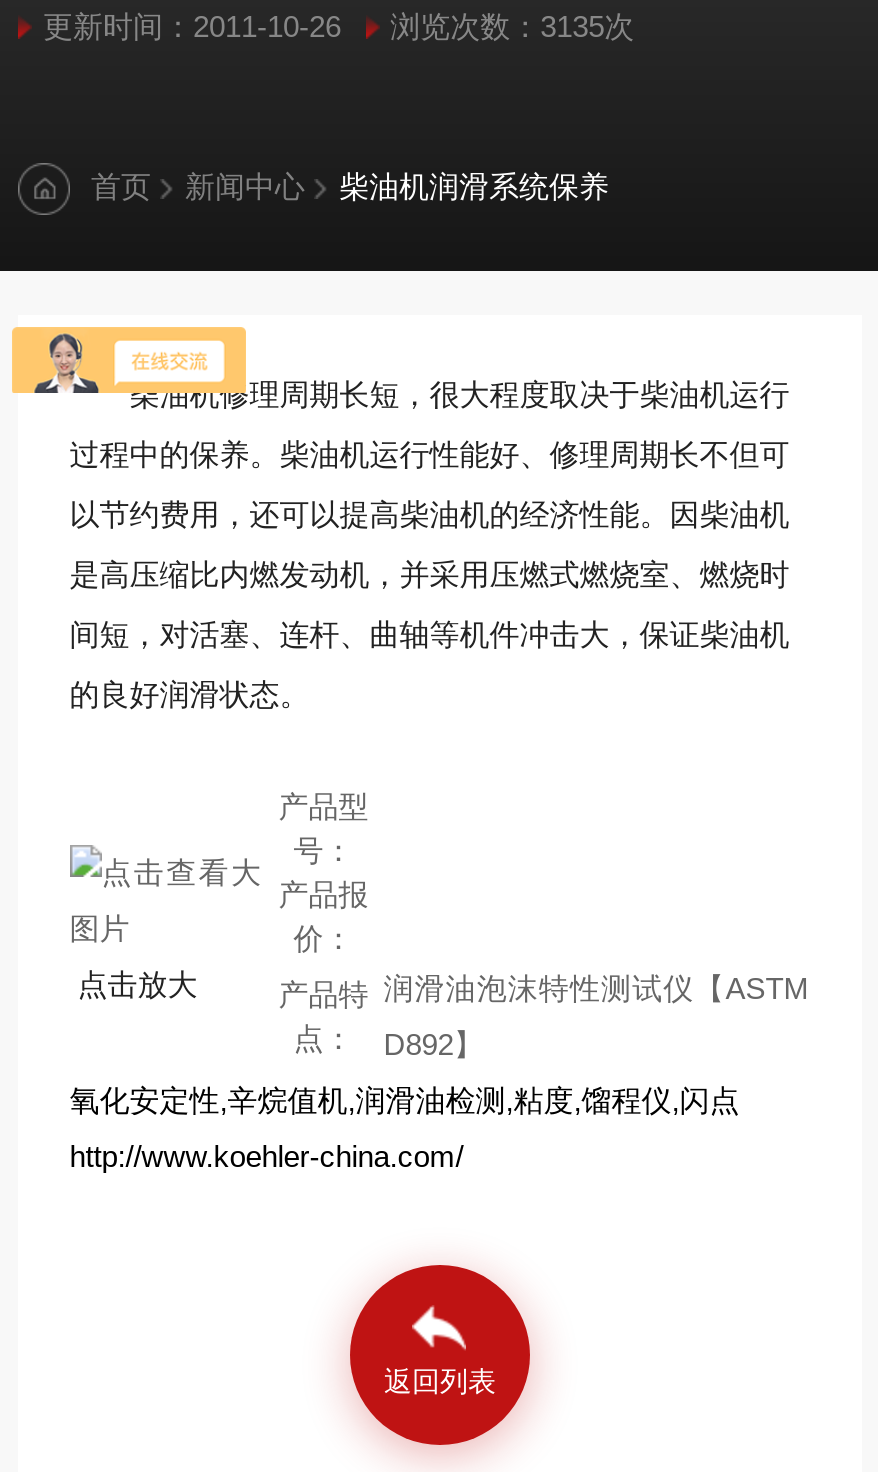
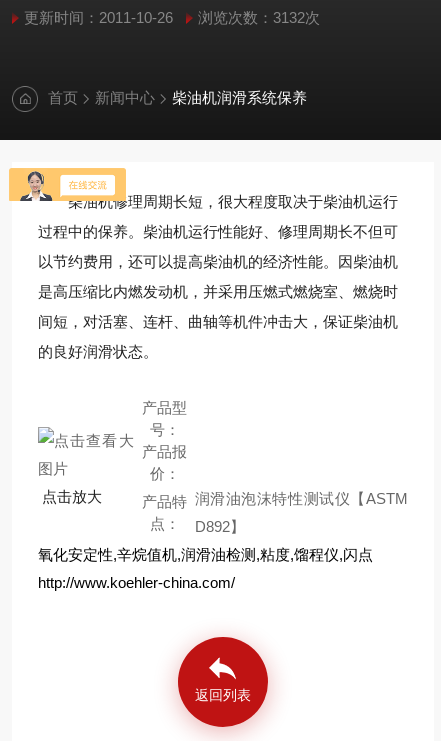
[43,9,634,43] 更新时间：2011-10-26 浏览次数：3135次 -> [24,9,320,26] 更新时间：2011-10-26 浏览次数：3132次

